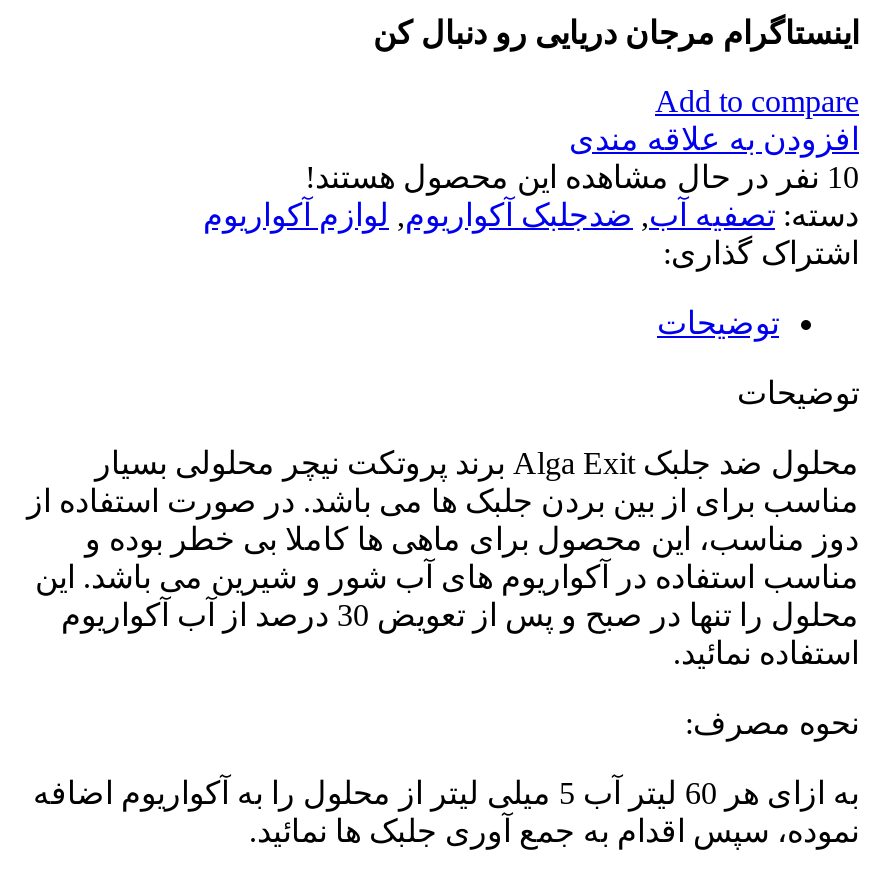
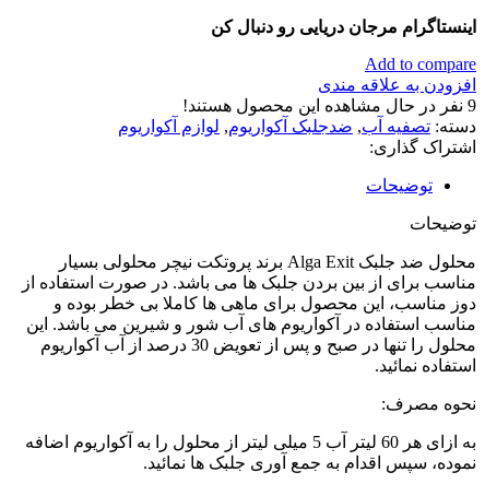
[305,160,859,194] 10 نفر در حال مشاهده این محصول هستند! -> [182,96,476,115] 9 نفر در حال مشاهده این محصول هستند!

